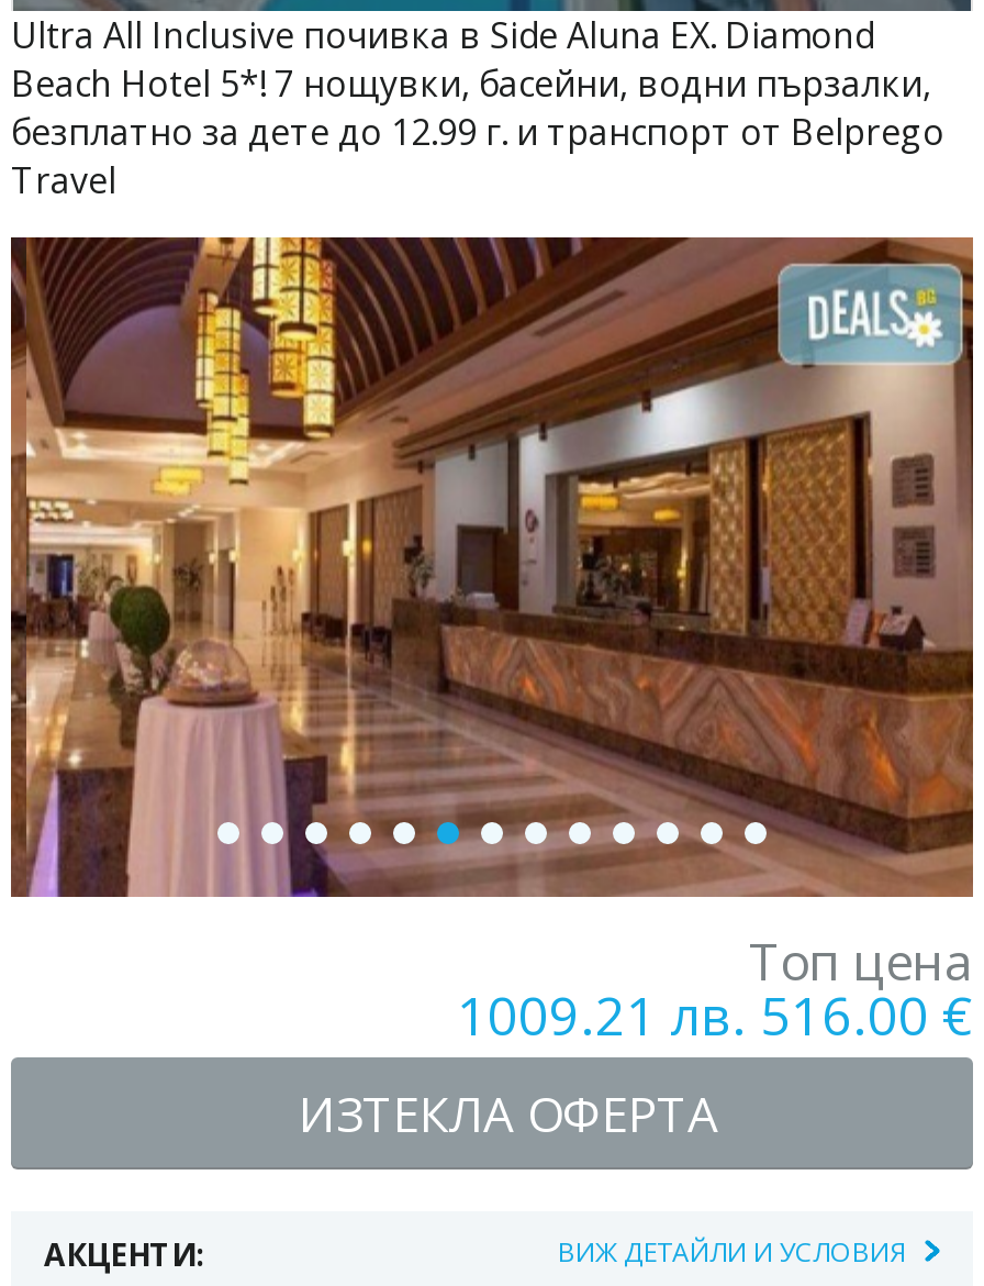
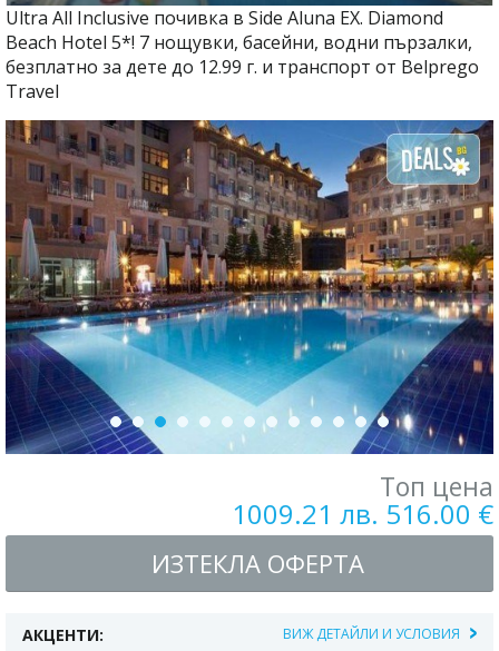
[9,235,975,899] [image] -> [4,119,495,455] [image]

